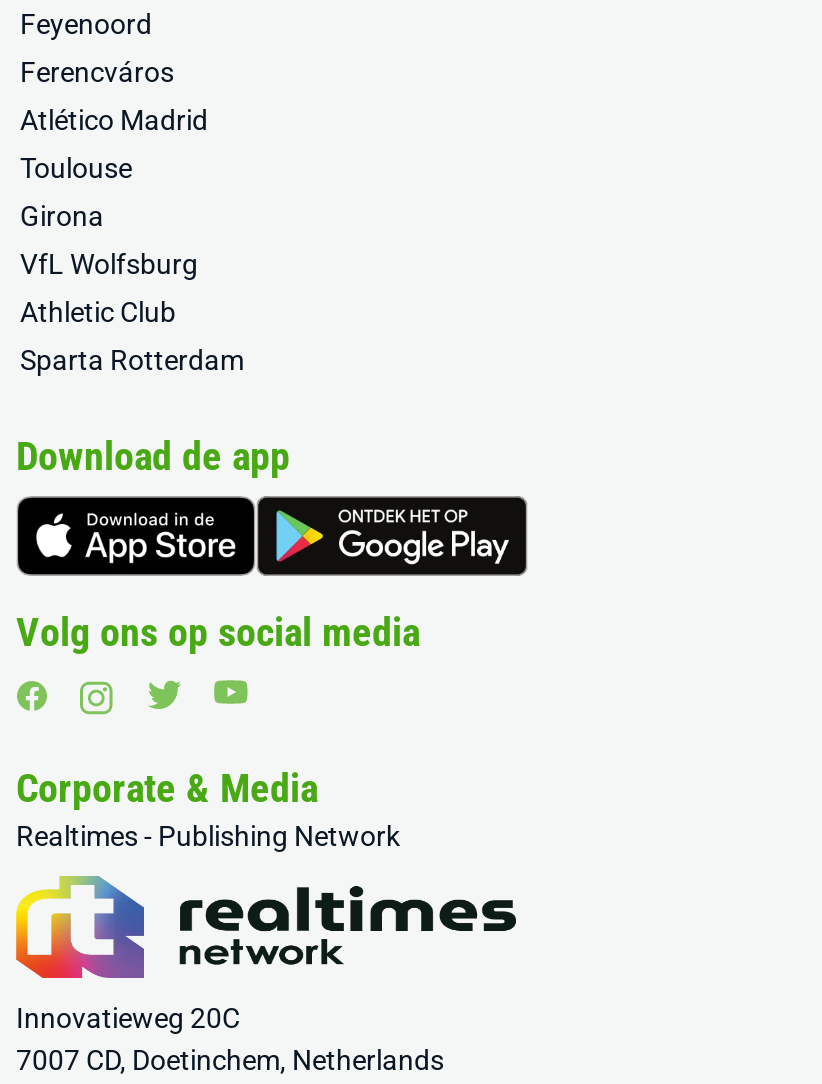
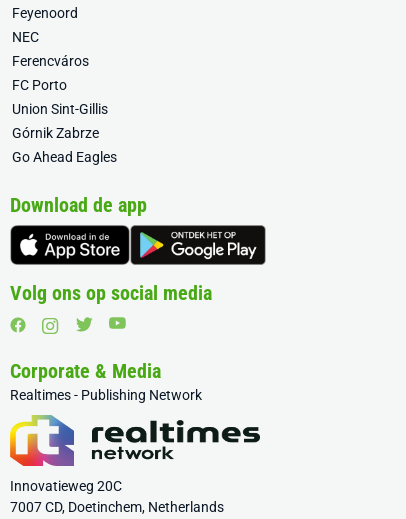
none -> [12,29,39,45] NEC
moved [20,57,174,89] -> [12,53,89,69]: Ferencváros
[20,105,244,377] Atlético Madrid | Toulouse | Girona | VfL Wolfsburg | Athletic Club | Sparta Rotterdam -> [12,77,117,165] FC Porto | Union Sint-Gillis | Górnik Zabrze | Go Ahead Eagles

